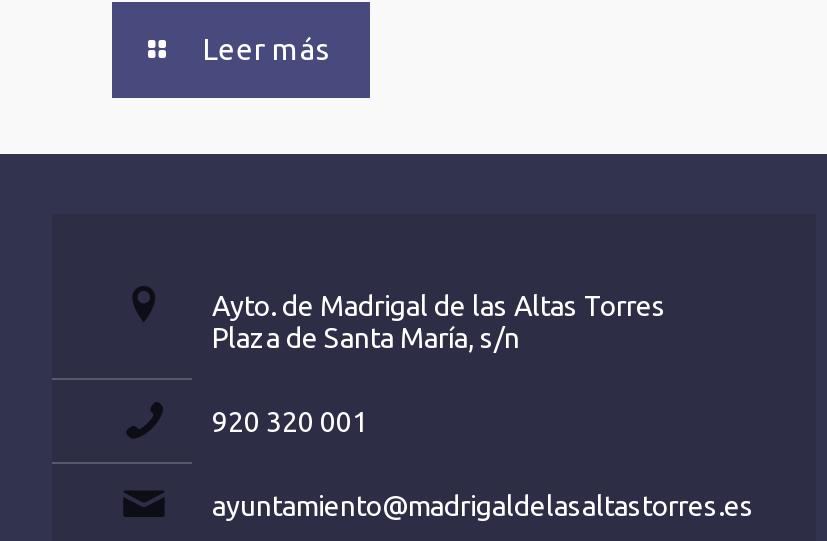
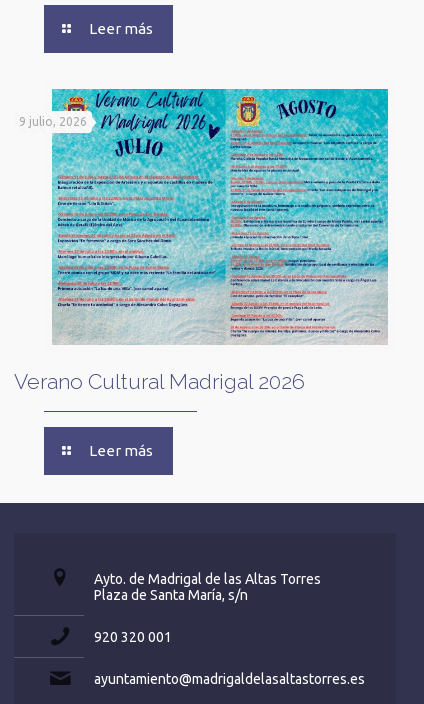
none -> [14,369,305,459] Verano Cultural Madrigal 2026 | Leer más
none -> [19,88,389,345] [image] | 9 julio, 2026

